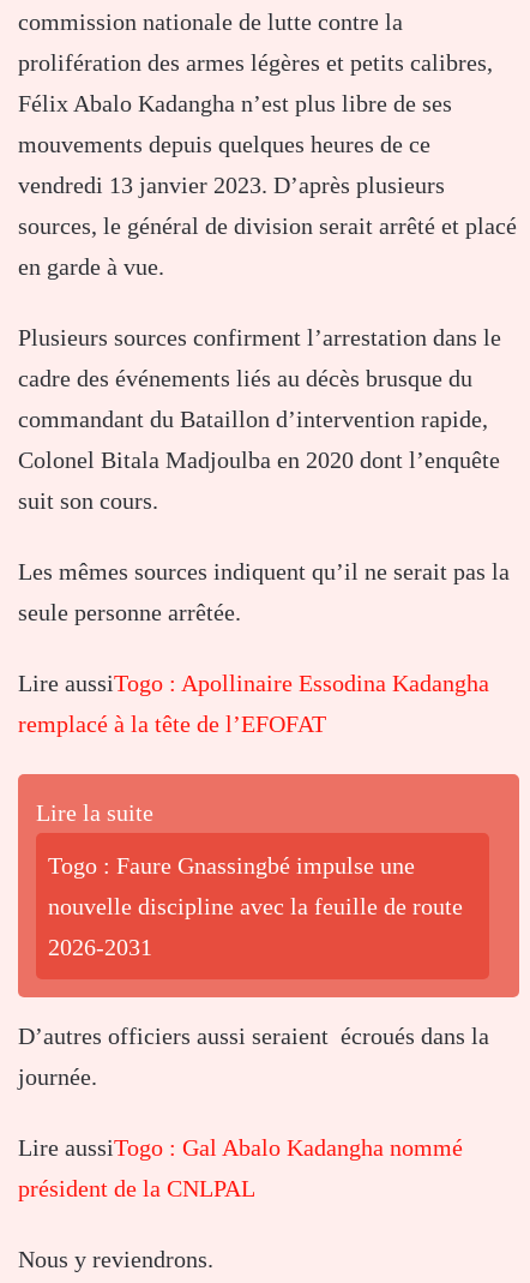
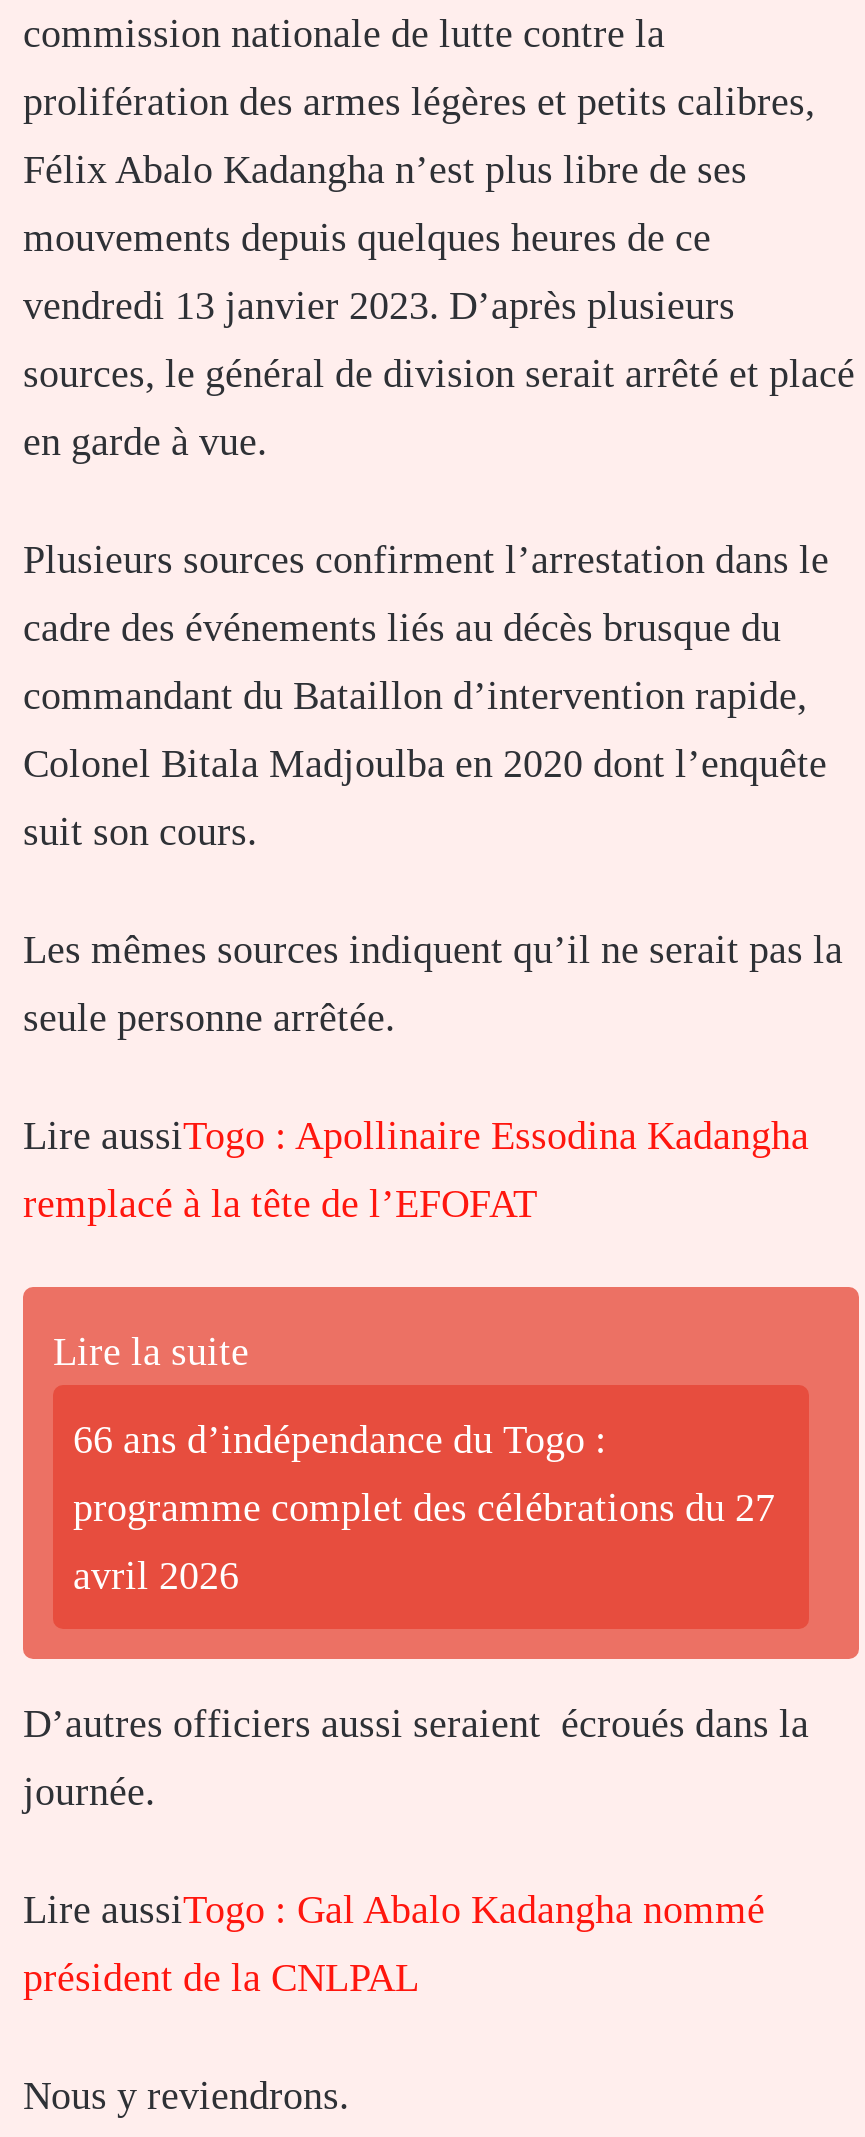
[48,852,415,879] Togo : Faure Gnassingbé impulse une -> [73,1418,607,1462] 66 ans d’indépendance du Togo :
[48,893,463,920] nouvelle discipline avec la feuille de route -> [73,1486,775,1530] programme complet des célébrations du 27
[48,934,152,961] 2026-2031 -> [73,1554,239,1598] avril 2026

